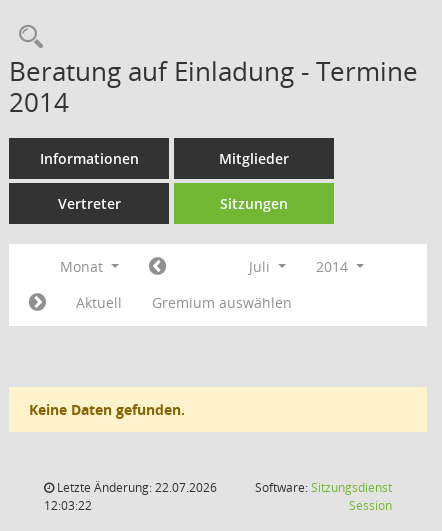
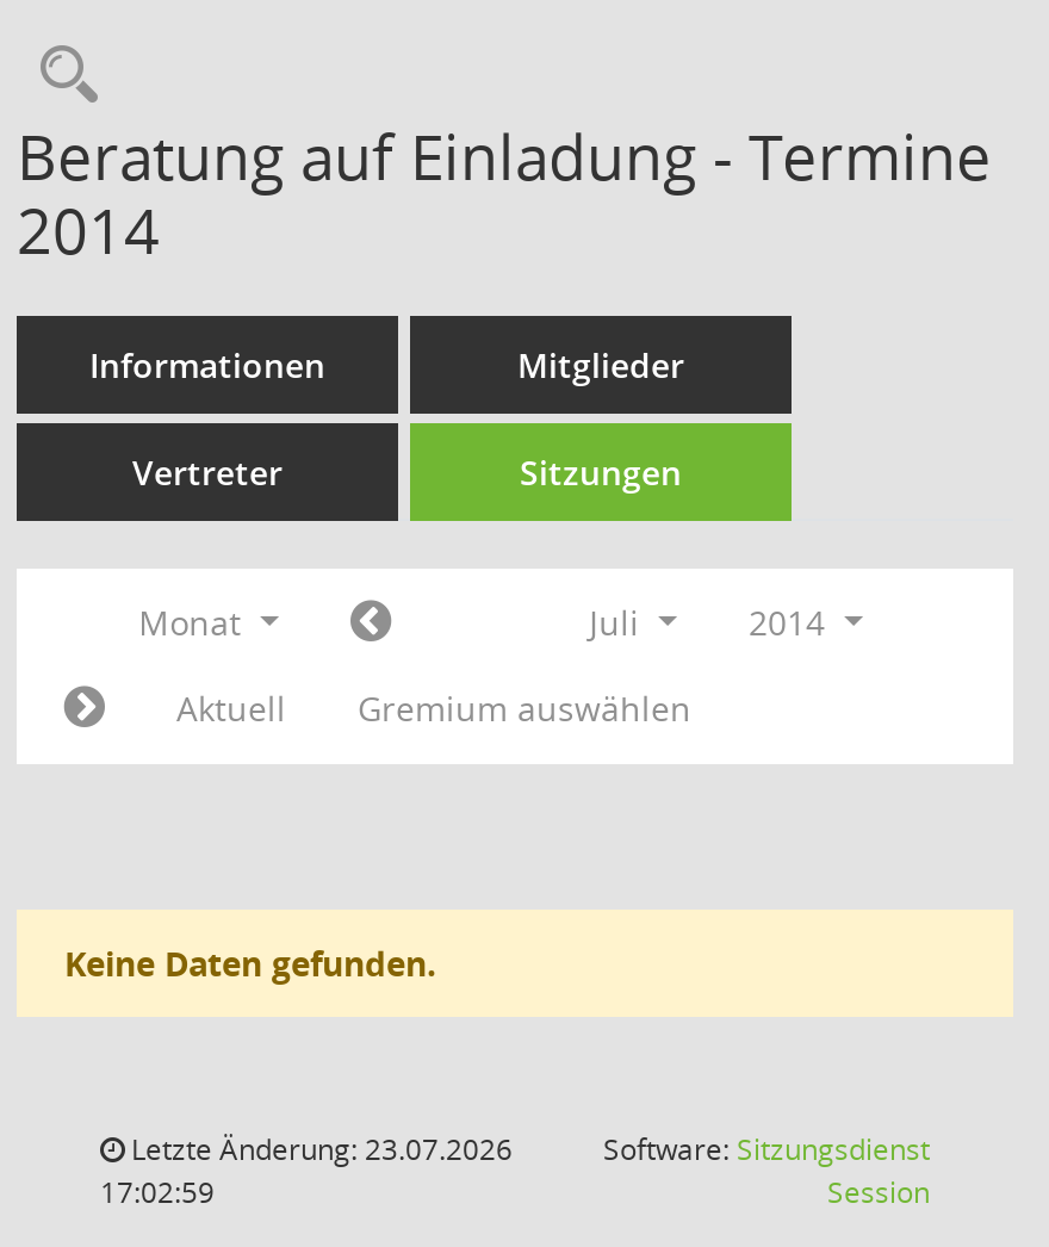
[54,479,217,496] Letzte Änderung: 22.07.2026 -> [124,1129,513,1170] Letzte Änderung: 23.07.2026
[44,497,92,514] 12:03:22 -> [100,1172,215,1212] 17:02:59

